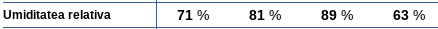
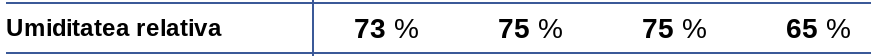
[177,7,209,23] 71% -> [354,12,418,44] 73%
[249,7,281,23] 81% -> [498,12,562,44] 75%
[321,7,353,23] 89% -> [642,12,706,44] 75%
[393,7,425,23] 63% -> [786,12,850,44] 65%

